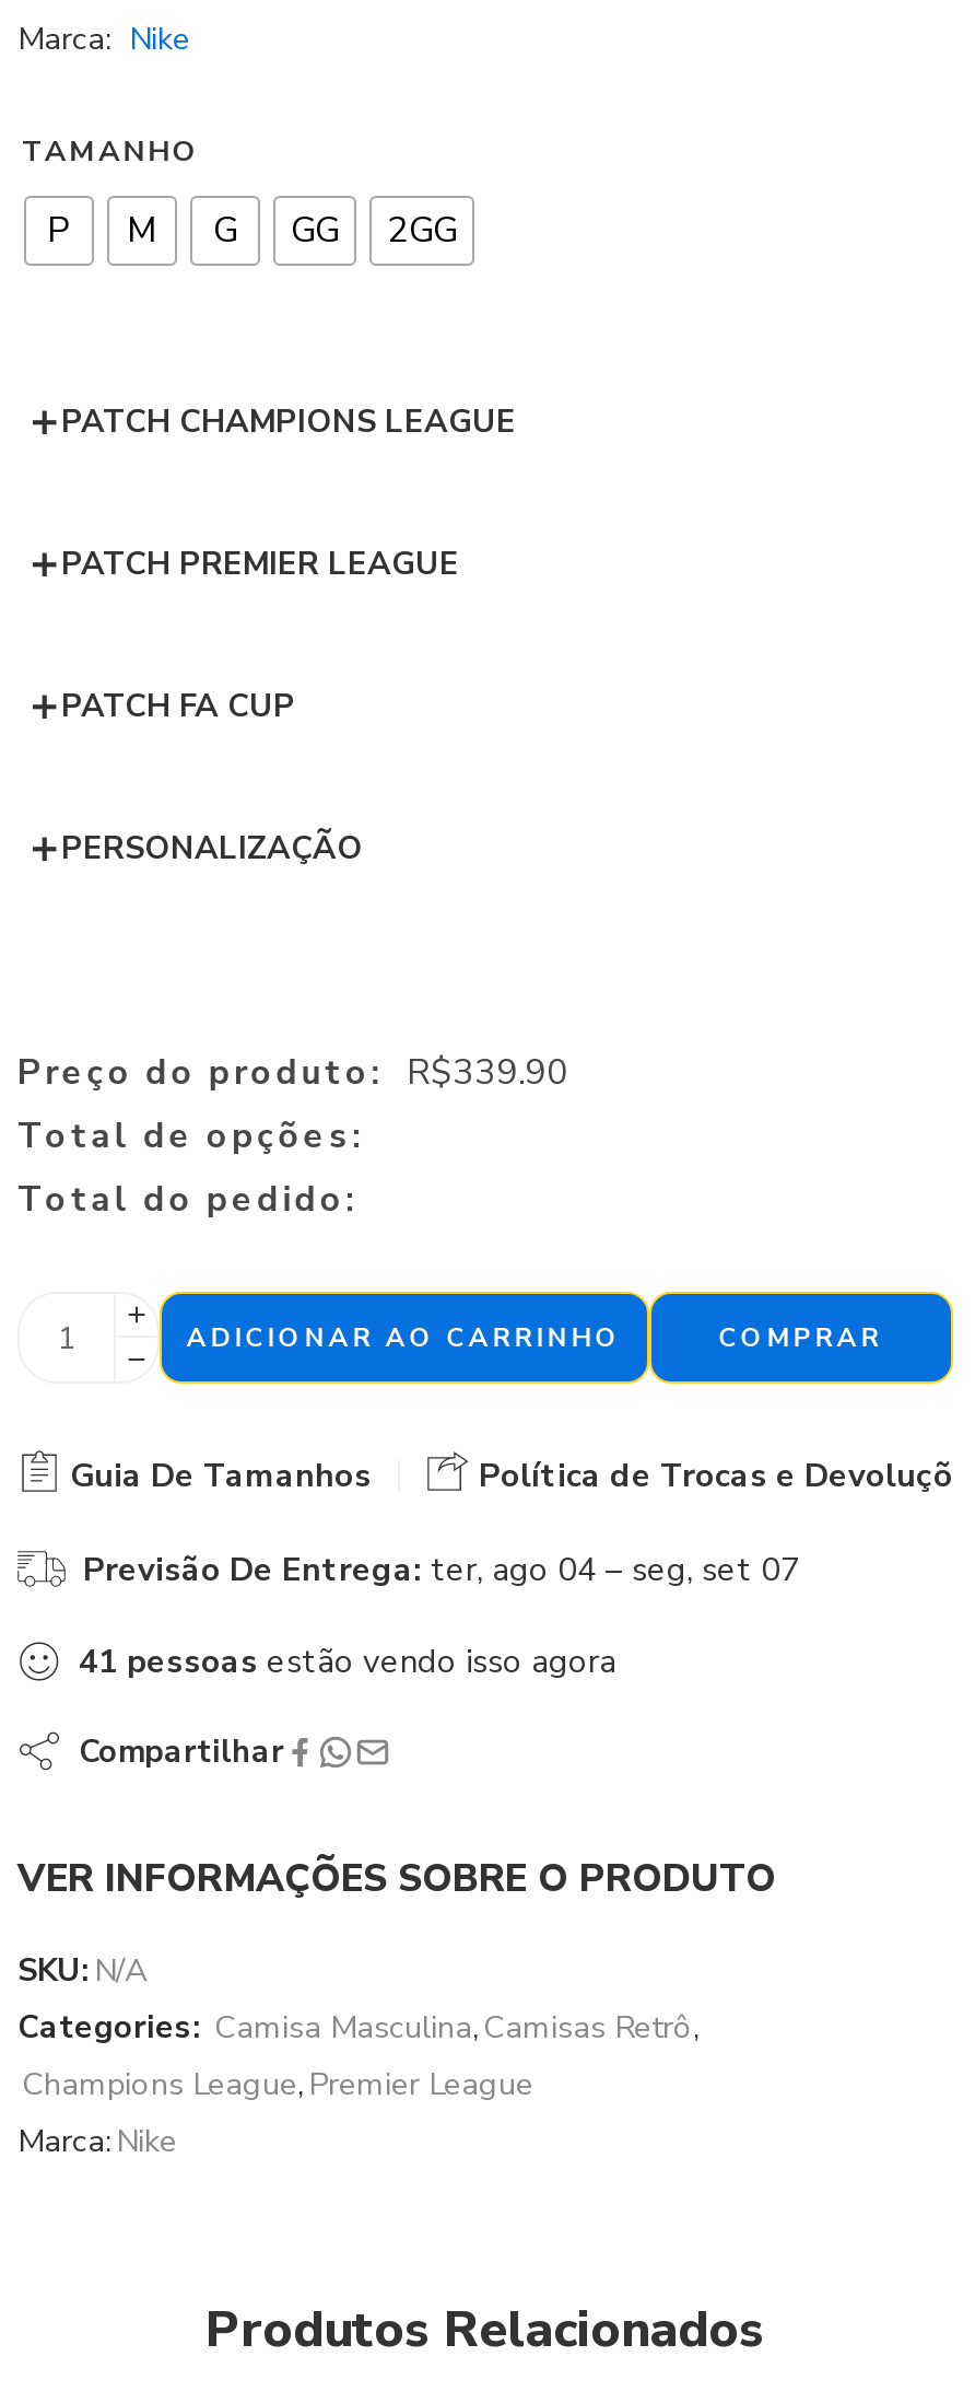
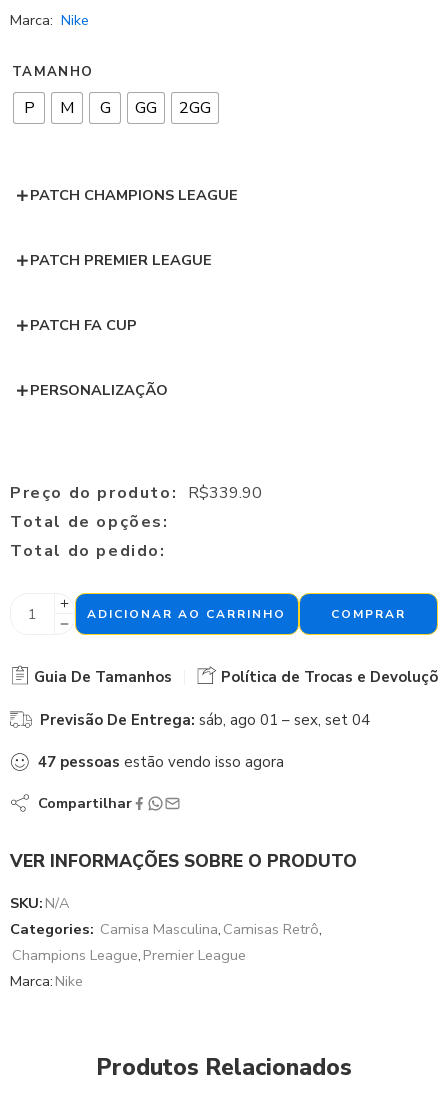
[83,1549,800,1593] Previsão De Entrega: ter, ago 04 – seg, set 07 -> [40,710,370,730] Previsão De Entrega: sáb, ago 01 – sex, set 04
[79,1641,616,1684] 41 pessoas estão vendo isso agora -> [38,752,284,772] 47 pessoas estão vendo isso agora

